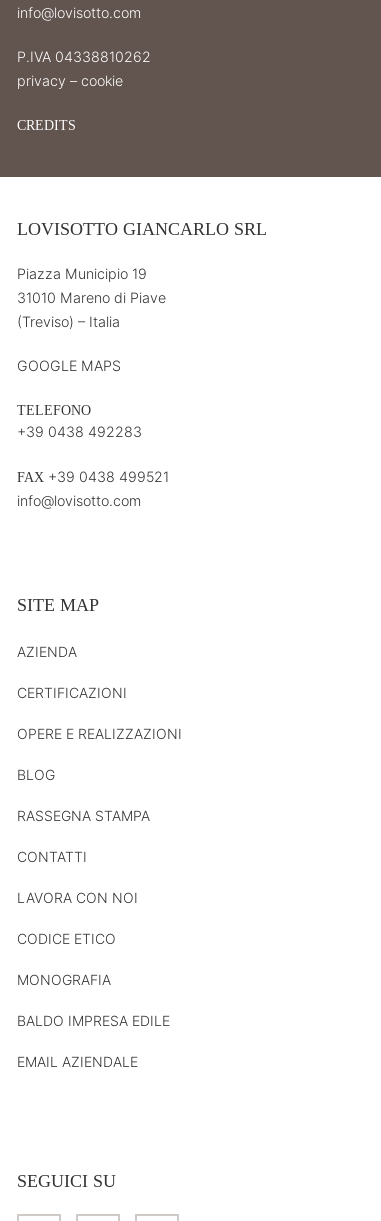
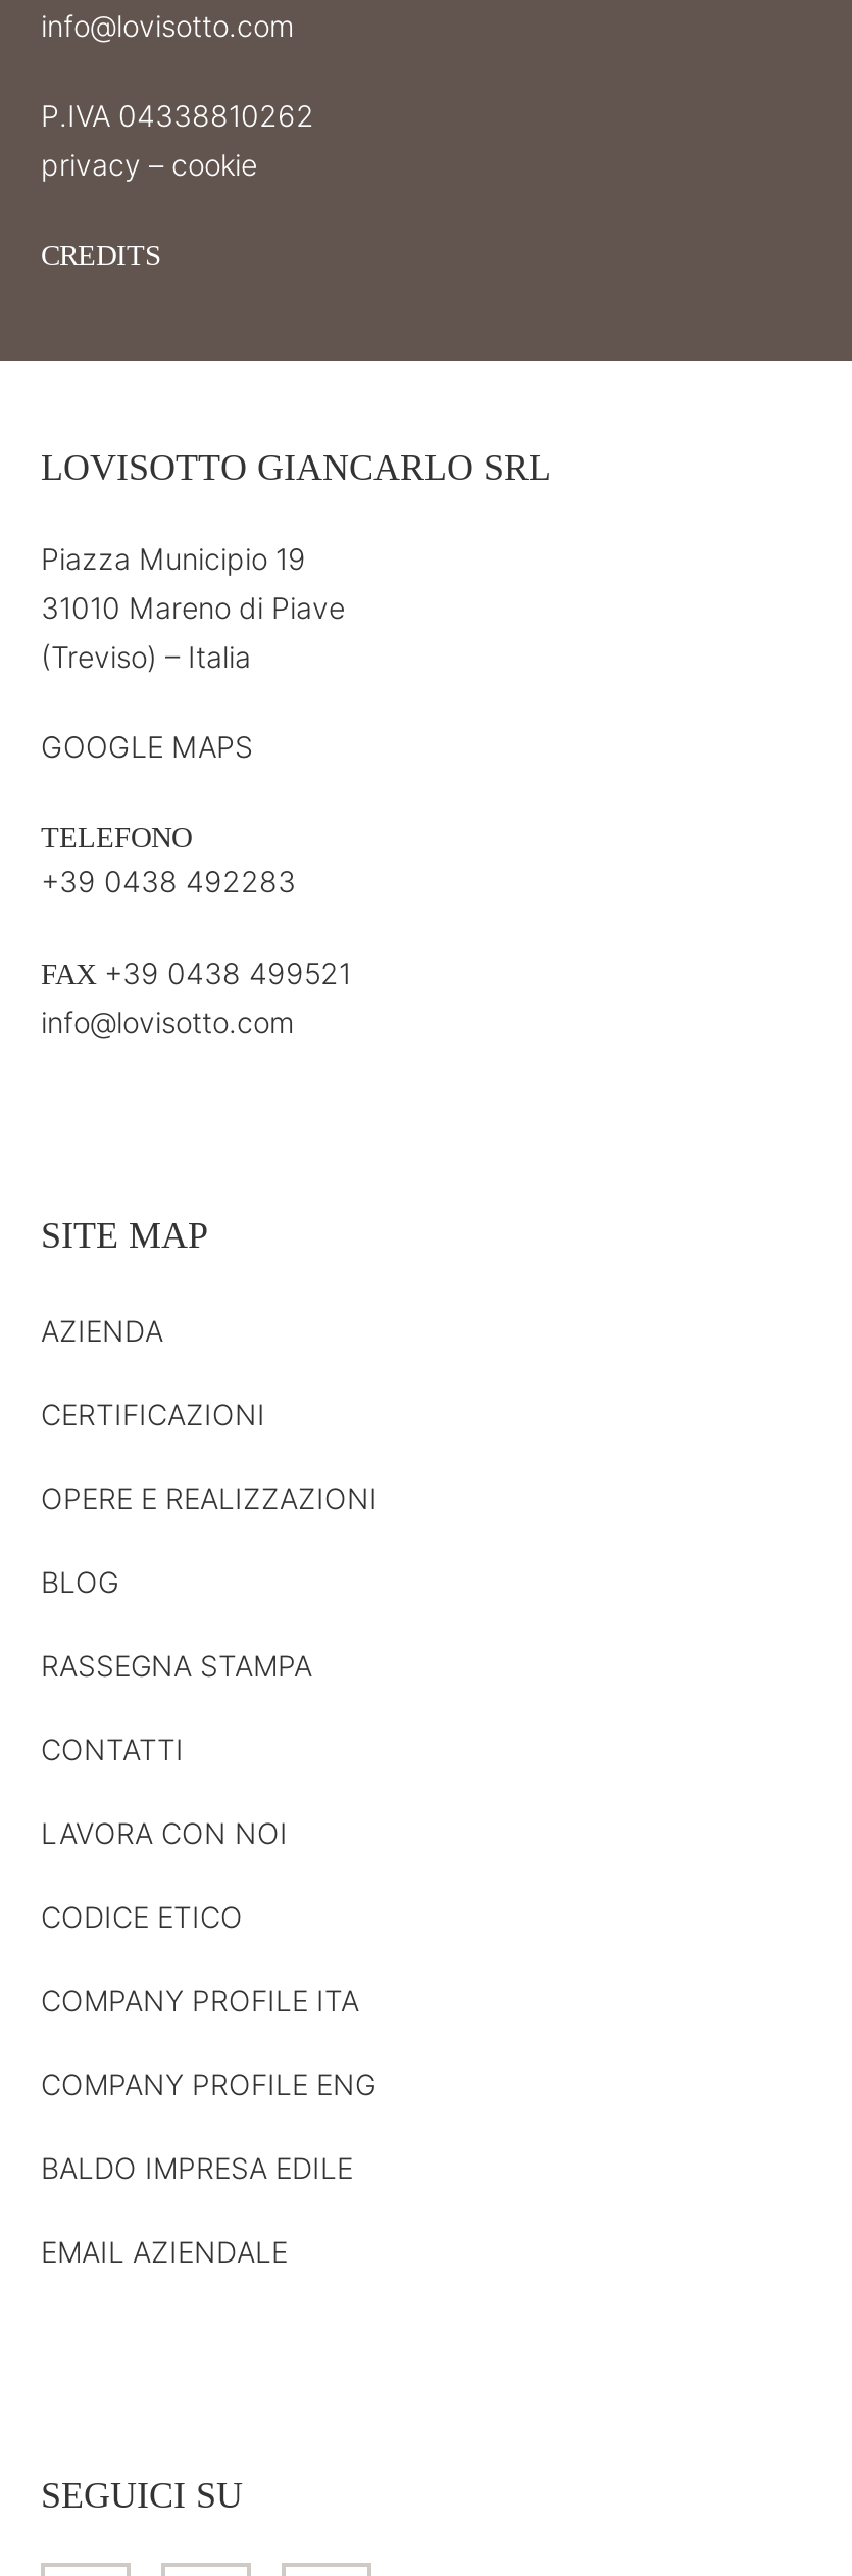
[17,971,111,988] MONOGRAFIA -> [41,1982,375,2101] COMPANY PROFILE ITA | COMPANY PROFILE ENG

